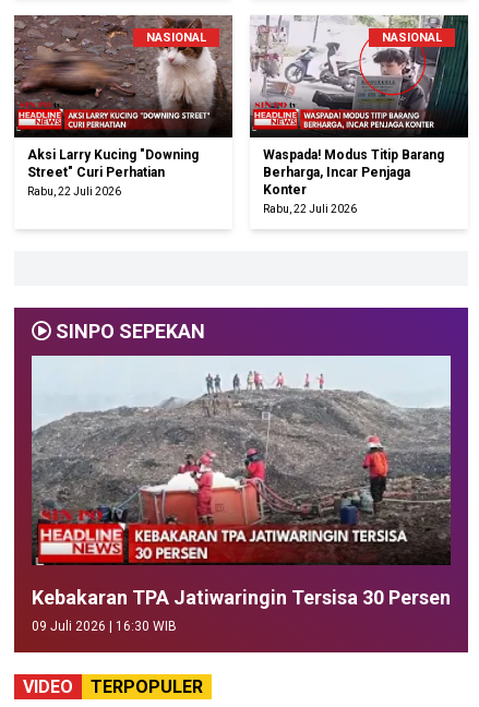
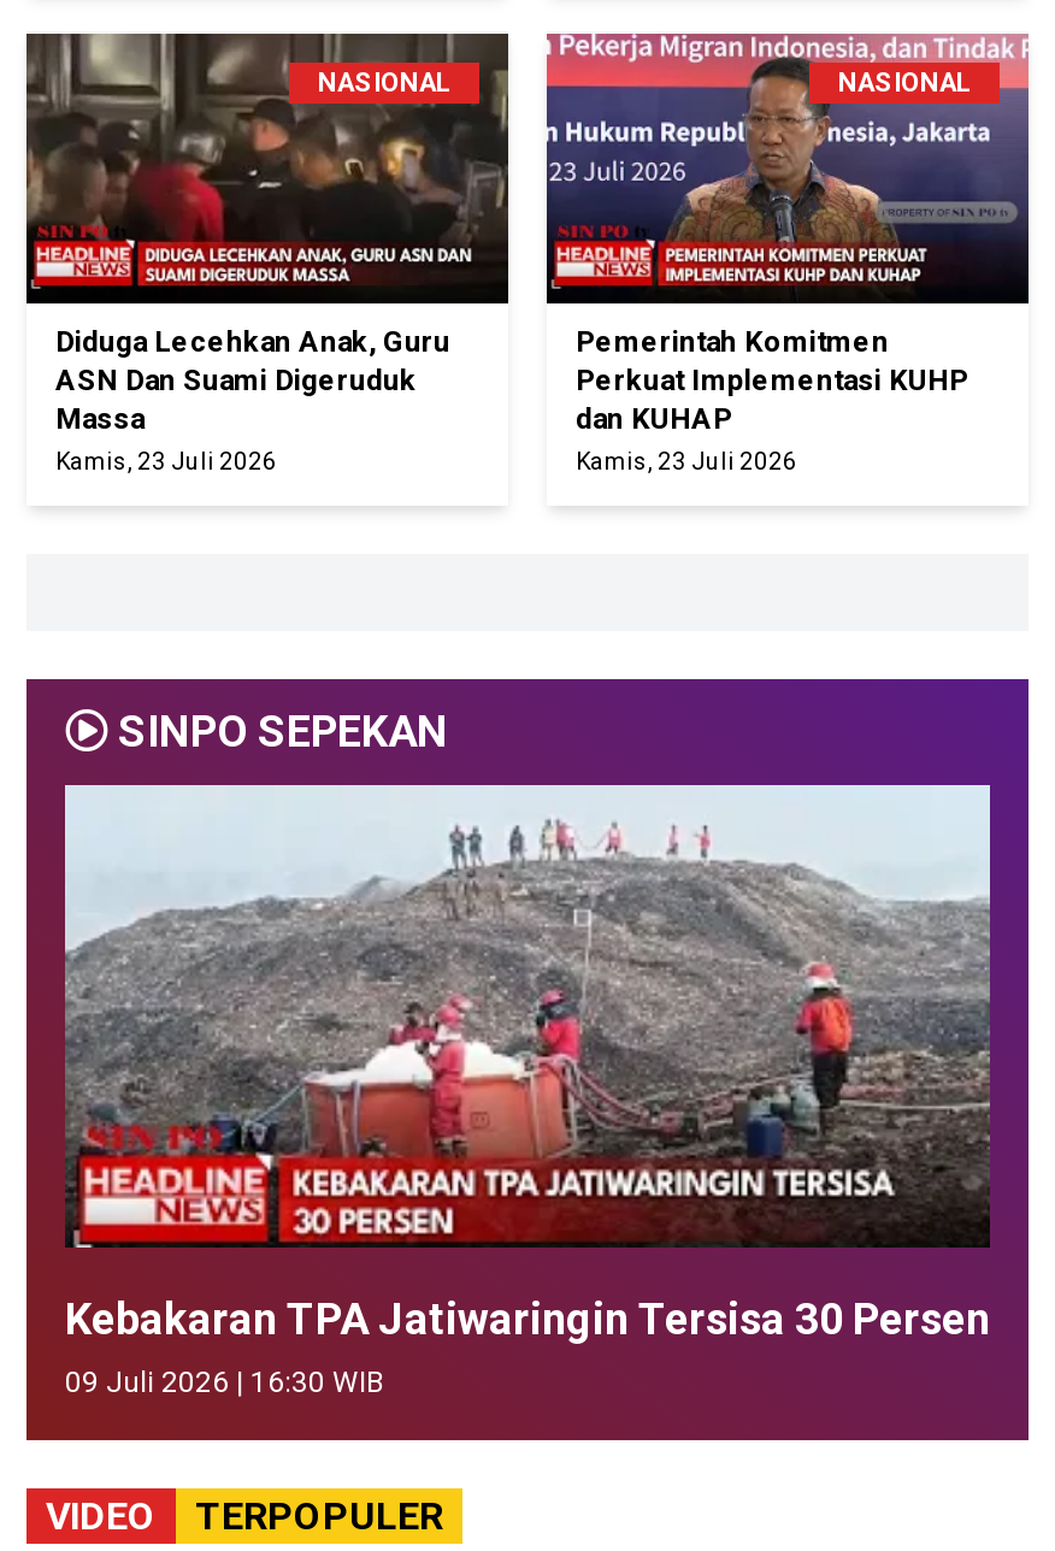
[14,15,232,198] [image] | Aksi Larry Kucing "Downing | Street" Curi Perhatian | Rabu, 22 Juli 2026 -> [26,34,508,475] [image] | Diduga Lecehkan Anak, Guru | ASN Dan Suami Digeruduk | Massa | Kamis, 23 Juli 2026
[250,14,469,215] [image] | Waspada! Modus Titip Barang | Berharga, Incar Penjaga | Konter | Rabu, 22 Juli 2026 -> [544,31,1031,475] [image] | Pemerintah Komitmen | Perkuat Implementasi KUHP | dan KUHAP | Kamis, 23 Juli 2026

